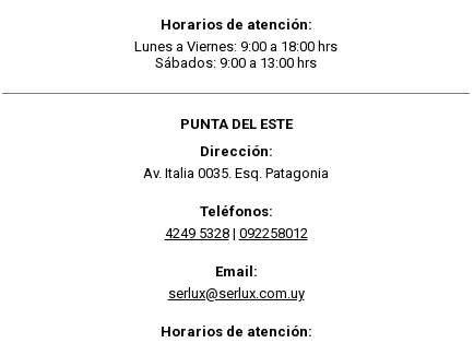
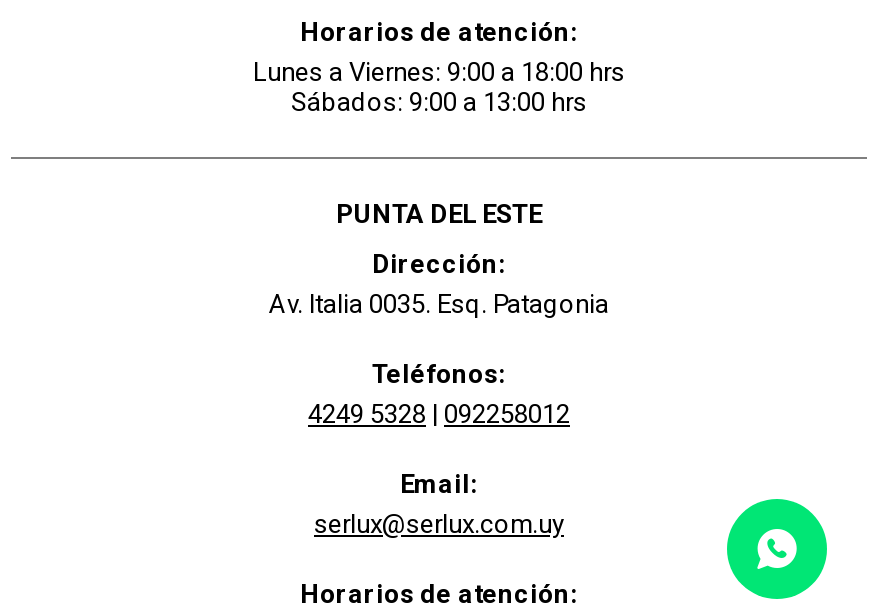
none -> [725,497,829,601] [image]

